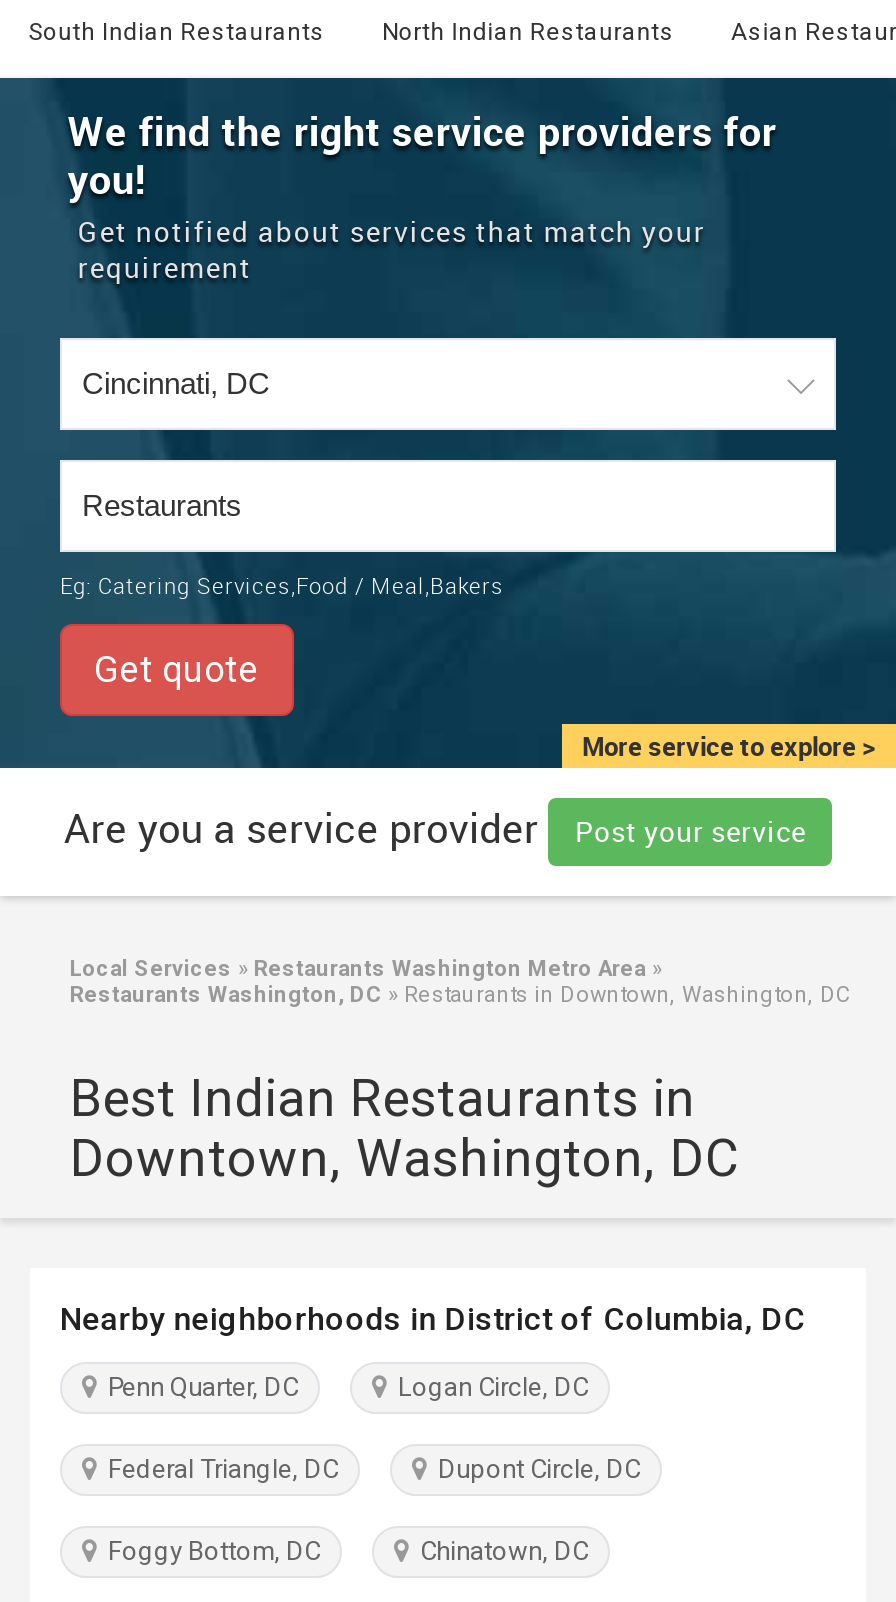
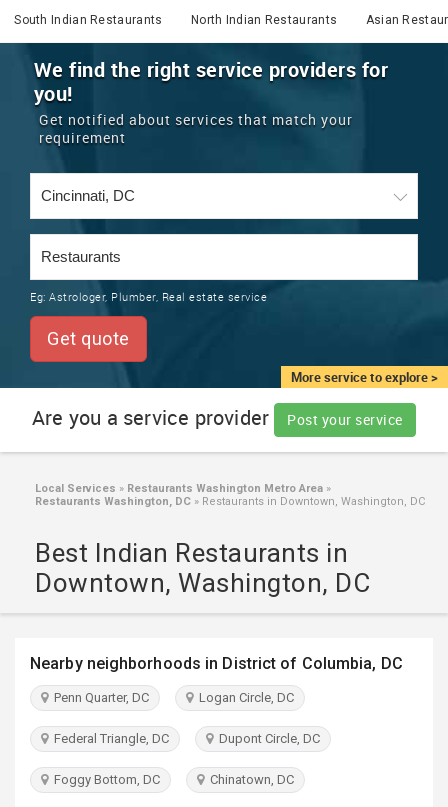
[60,570,504,600] Eg: Catering Services,Food / Meal,Bakers -> [30,289,267,304] Eg: Astrologer, Plumber, Real estate service

